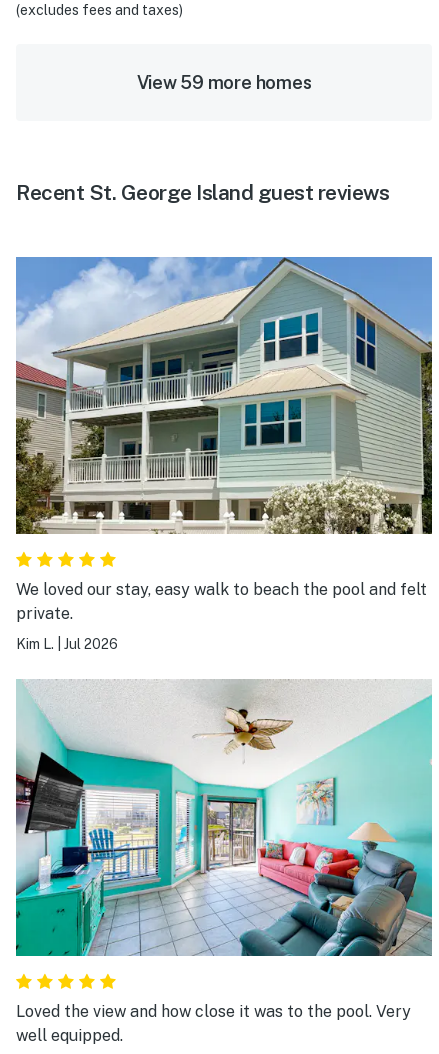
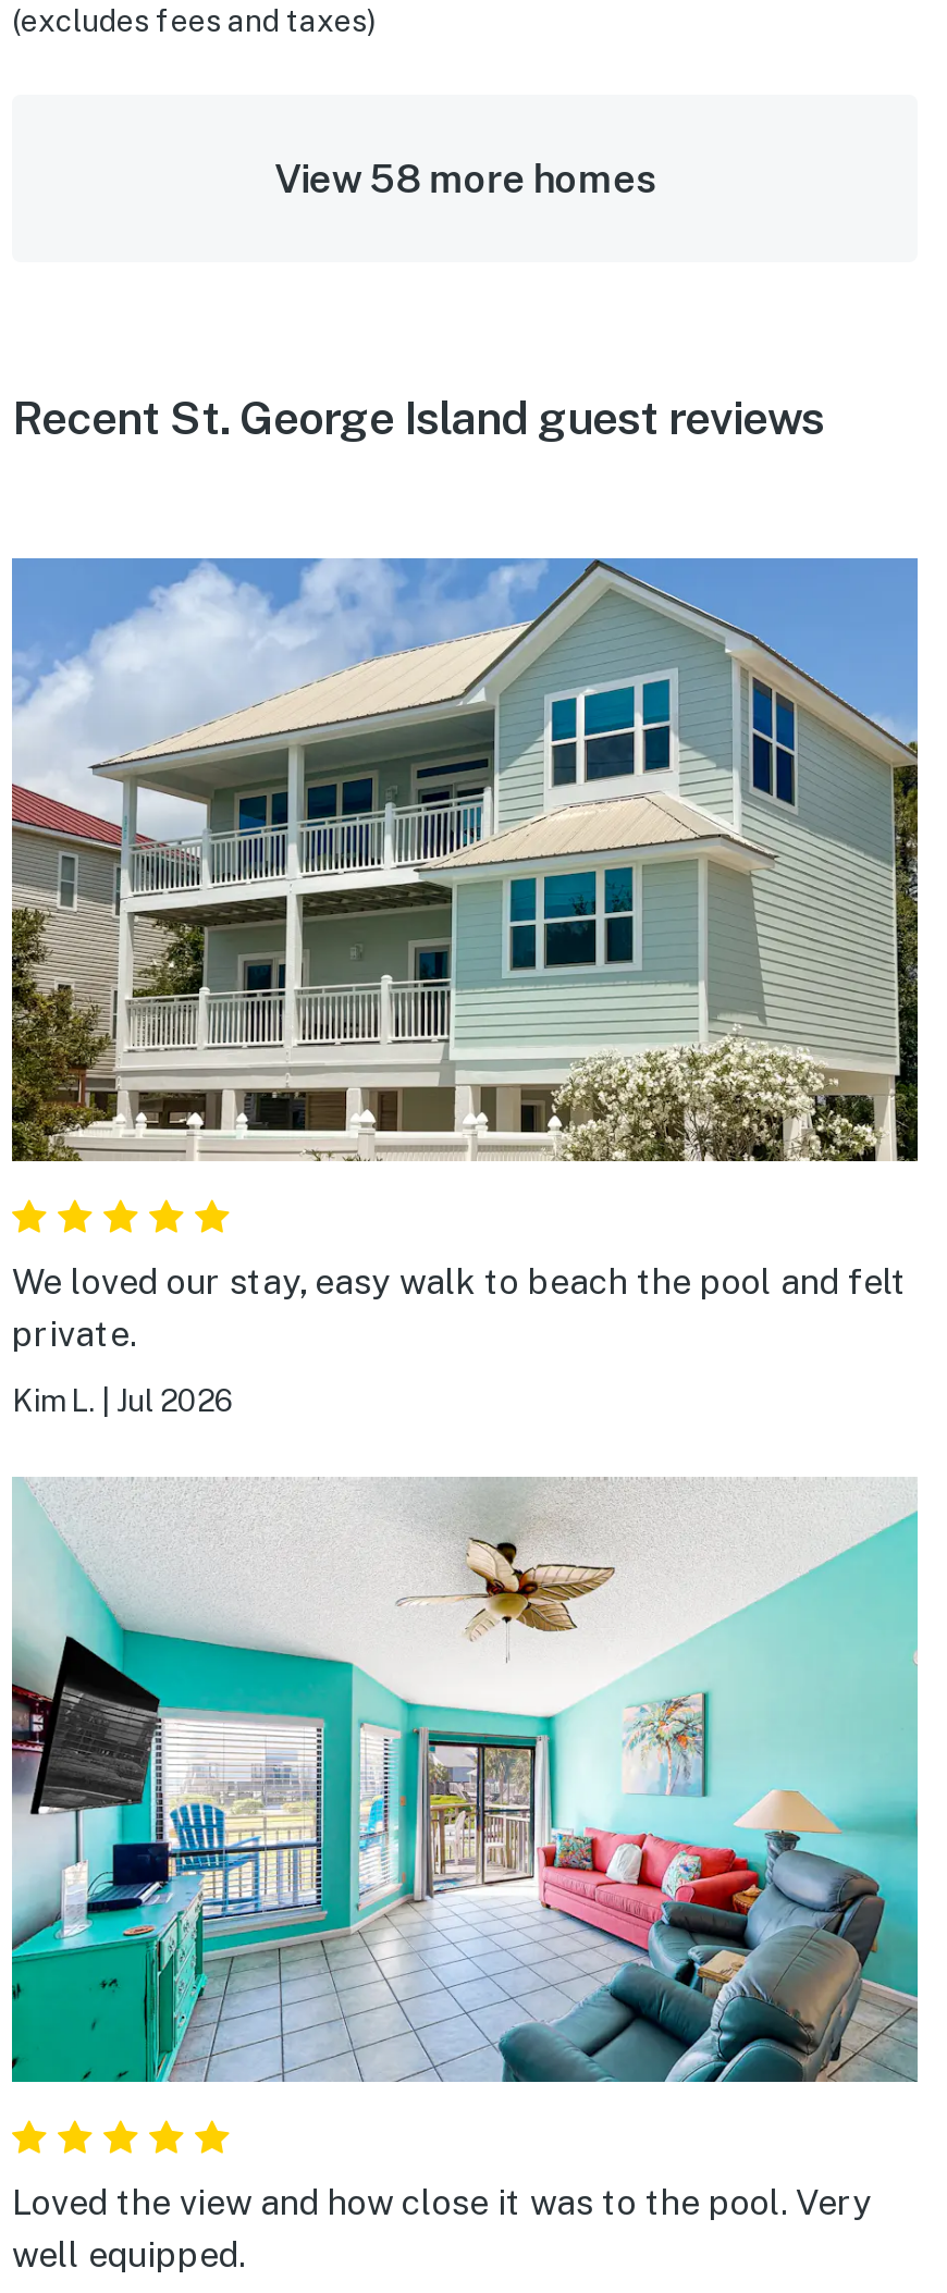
[137,72,311,93] View 59 more homes -> [275,156,655,202] View 58 more homes

